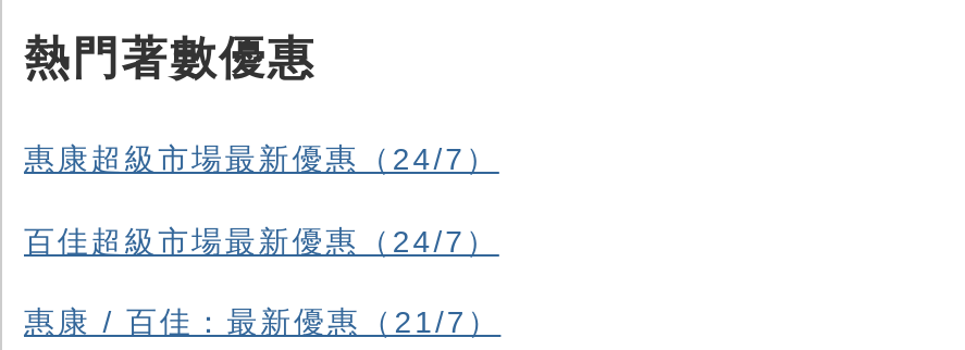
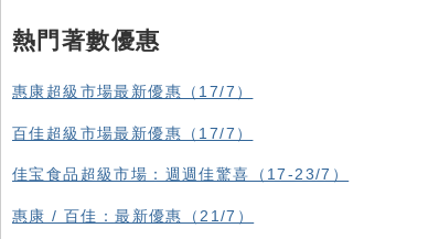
[24,141,499,258] 惠康超級市場最新優惠（24/7） | 百佳超級市場最新優惠（24/7） -> [12,83,349,183] 惠康超級市場最新優惠（17/7） | 百佳超級市場最新優惠（17/7） | 佳宝食品超級市場：週週佳驚喜（17-23/7）

